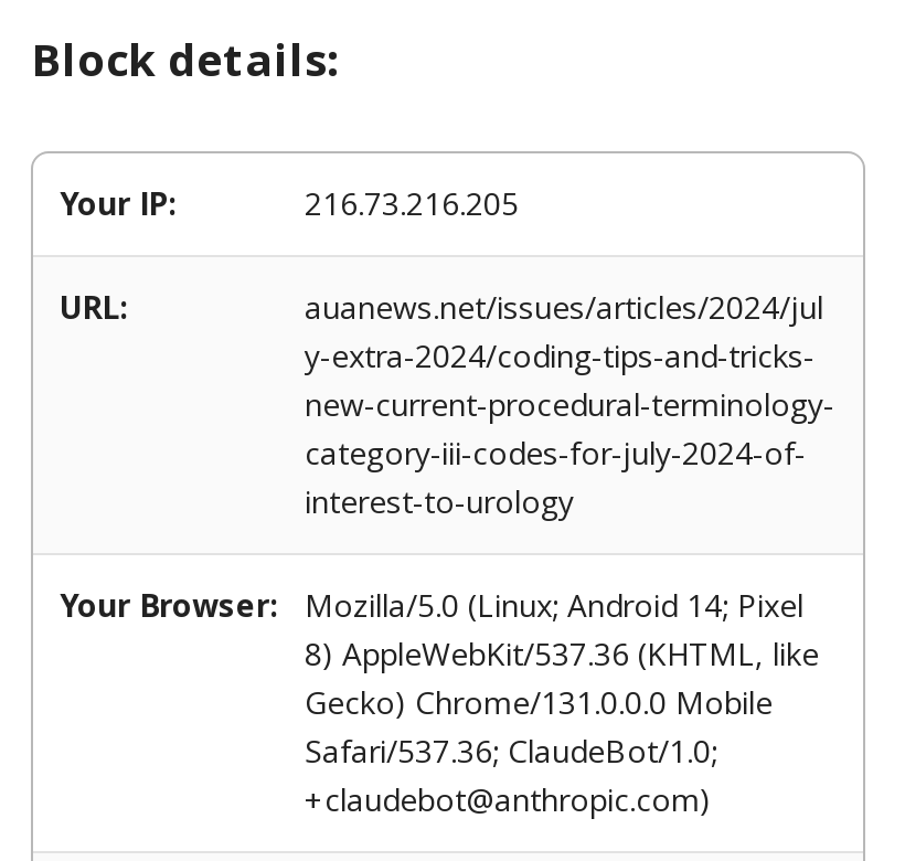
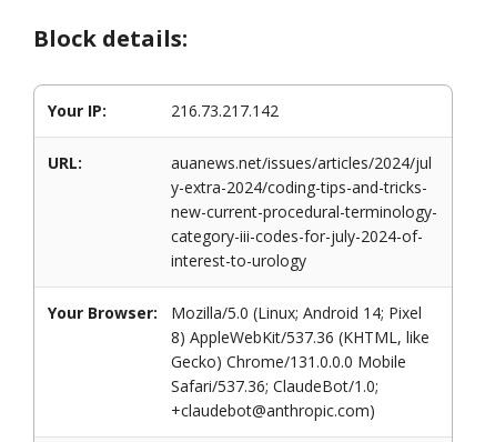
[305,182,519,224] 216.73.216.205 -> [171,100,279,121] 216.73.217.142

